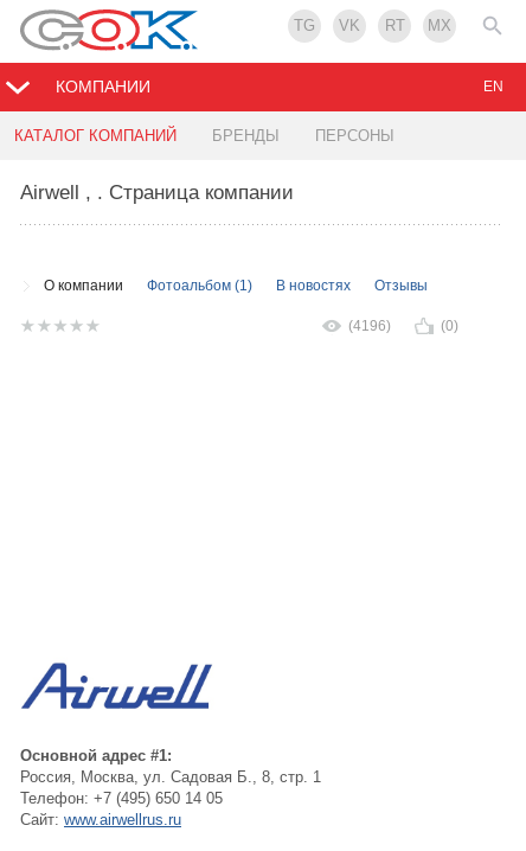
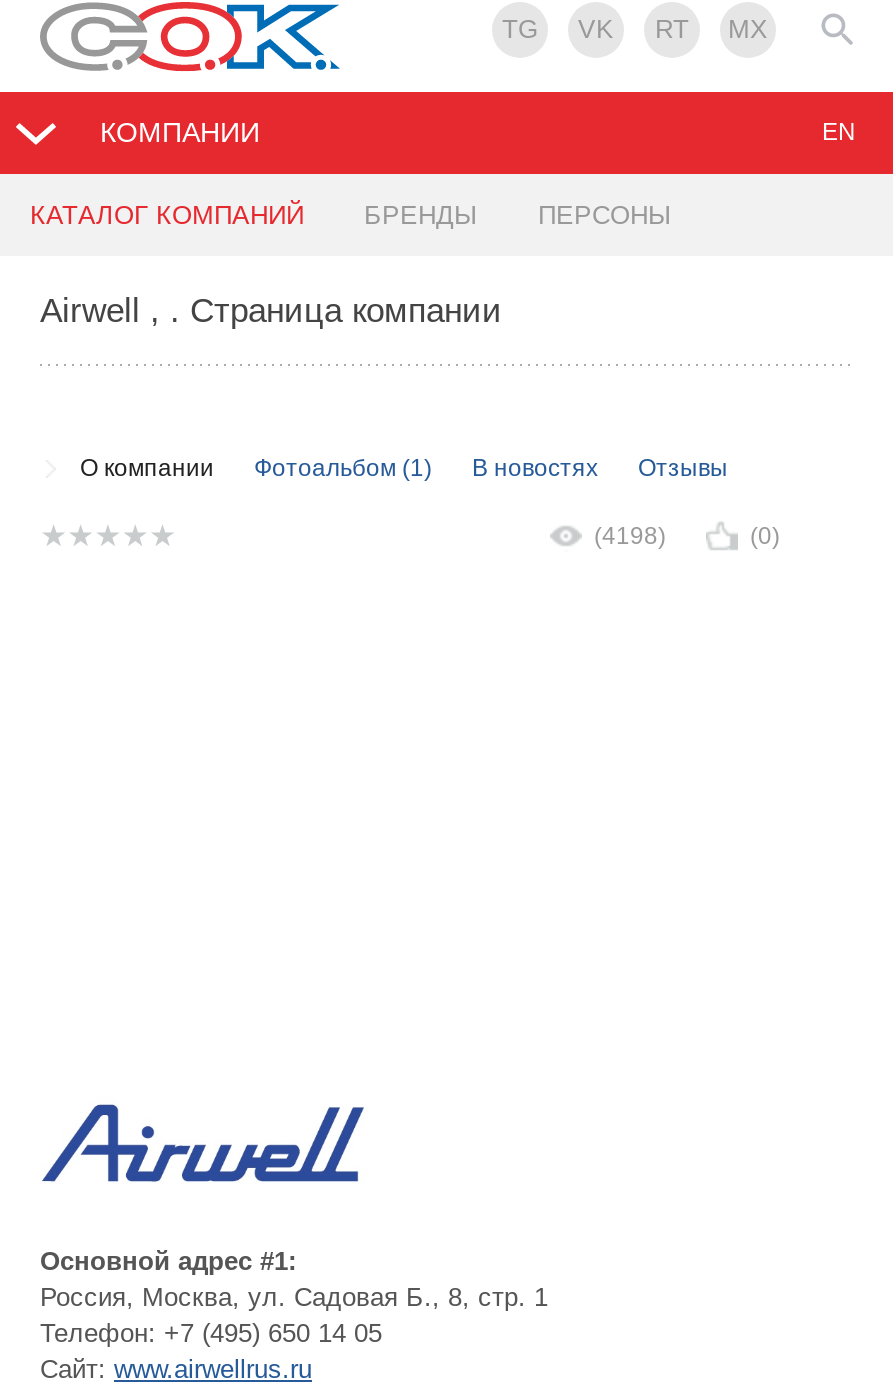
[348,318,391,335] (4196) -> [594,523,666,551] (4198)

